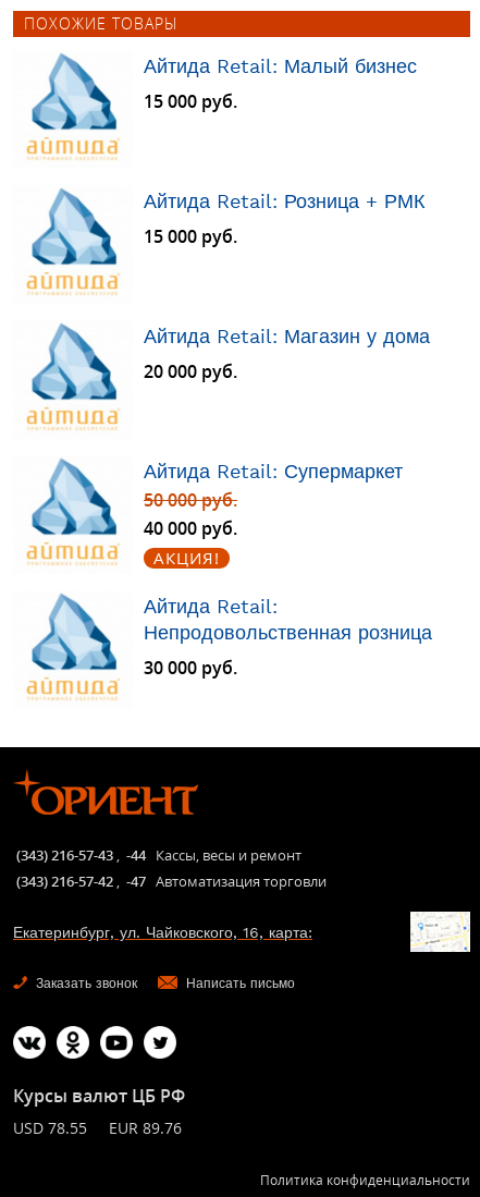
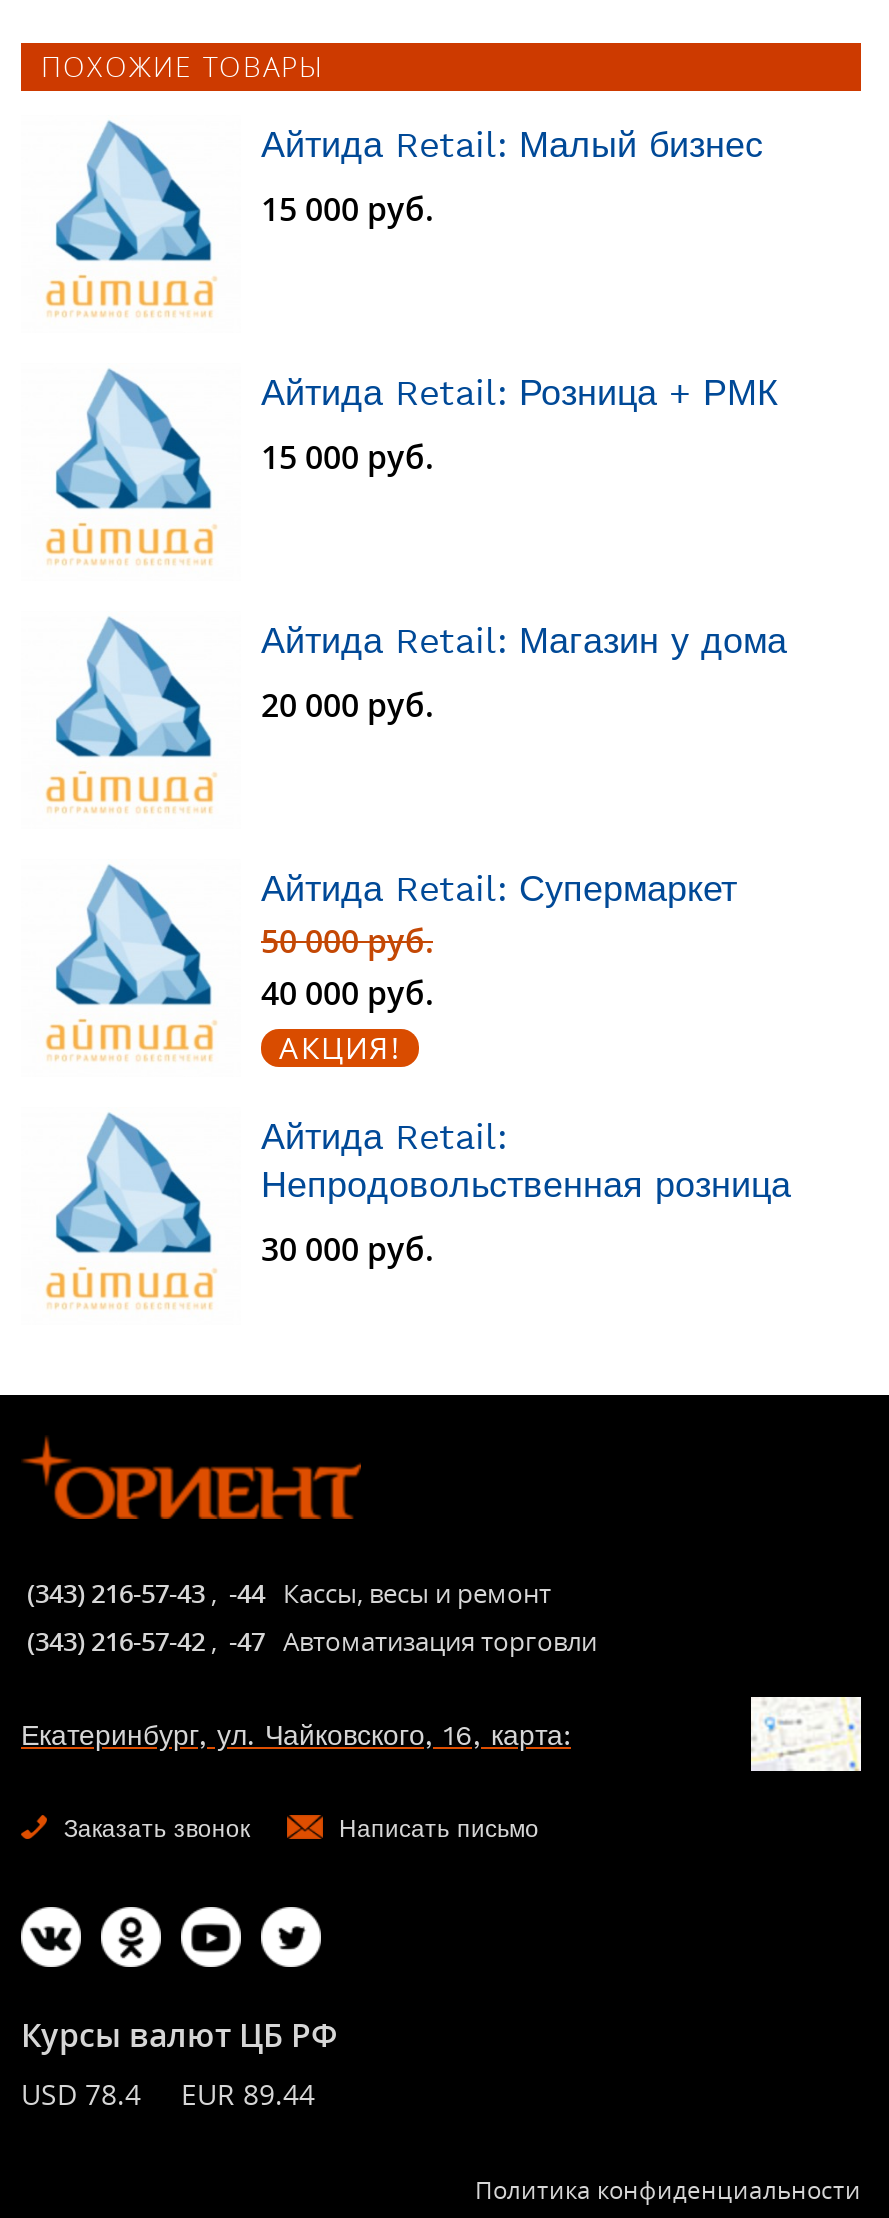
[13,1117,182,1138] USD 78.55 EUR 89.76 -> [21,2075,315,2113] USD 78.4 EUR 89.44

